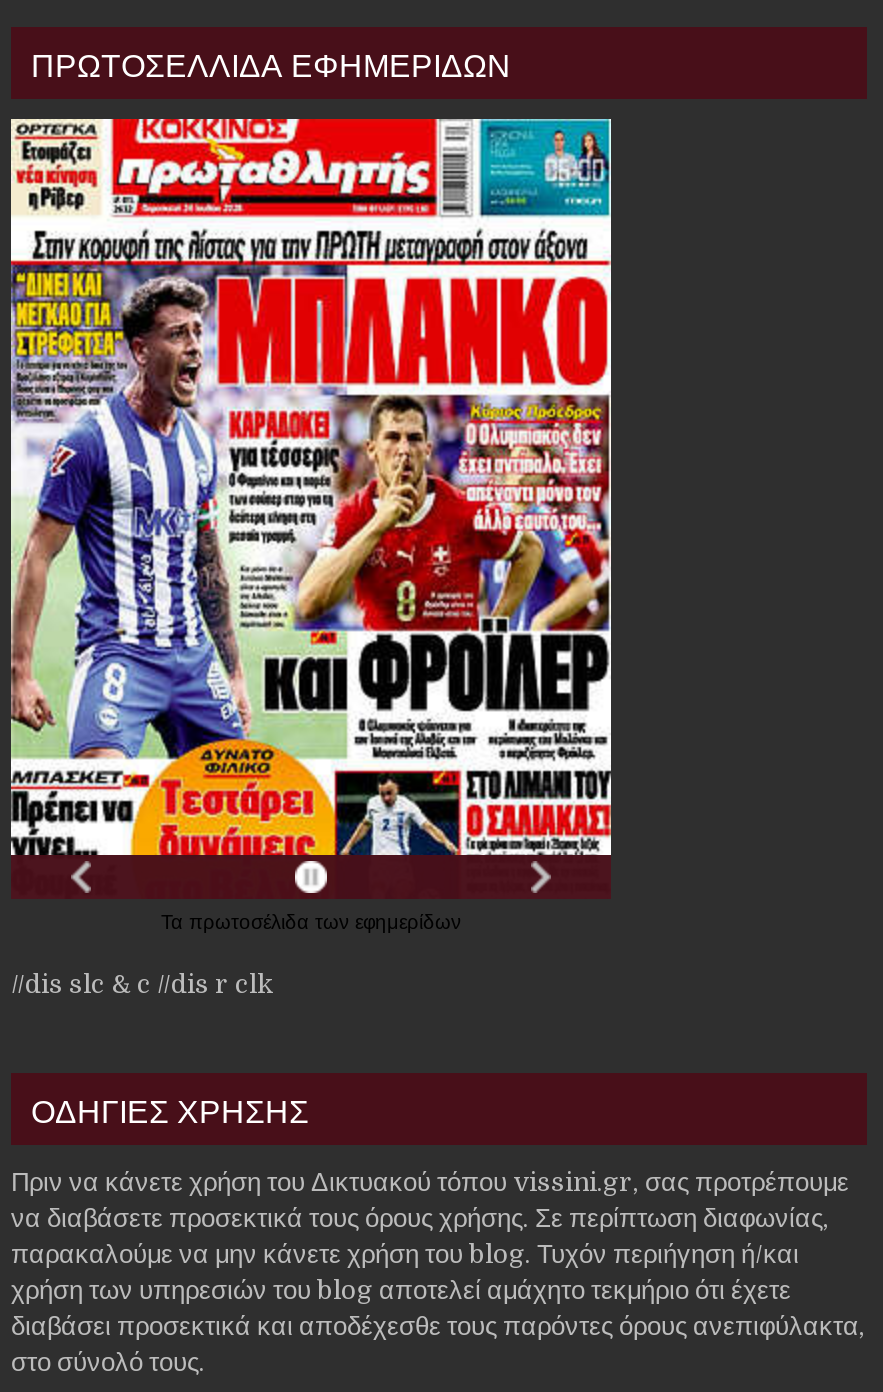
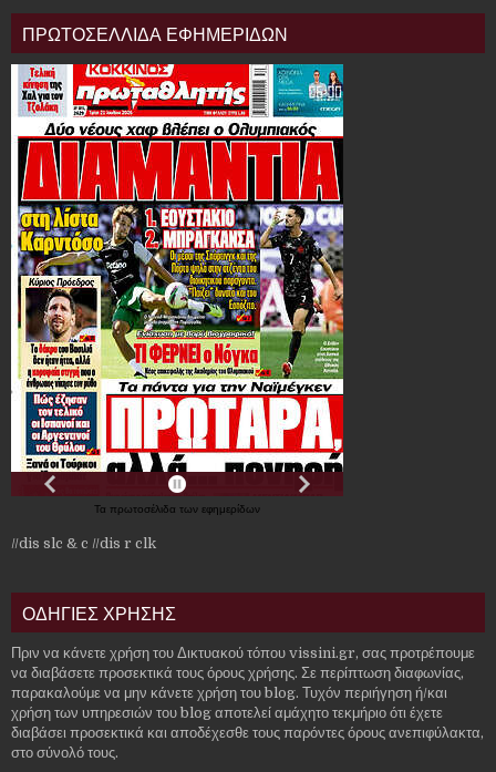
[9,117,613,857] [image] -> [10,63,344,473] [image]

